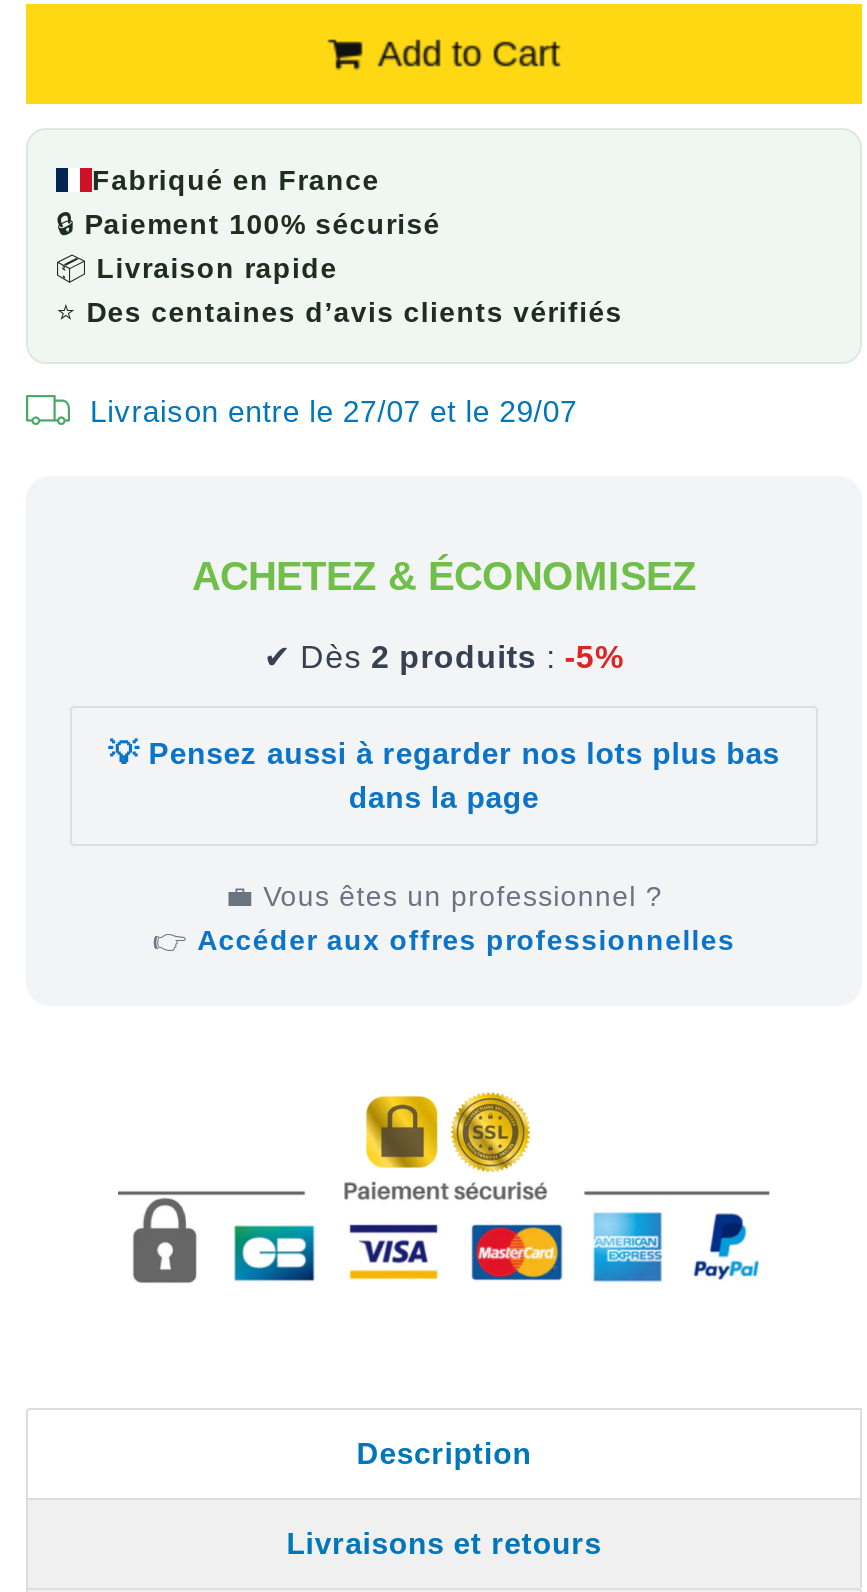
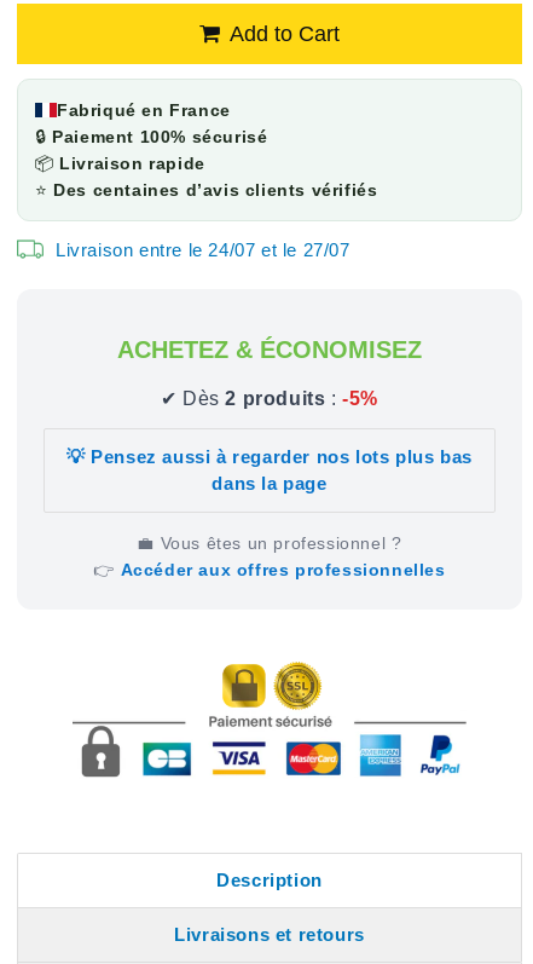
[90,394,577,428] Livraison entre le 27/07 et le 29/07 -> [56,239,350,260] Livraison entre le 24/07 et le 27/07

